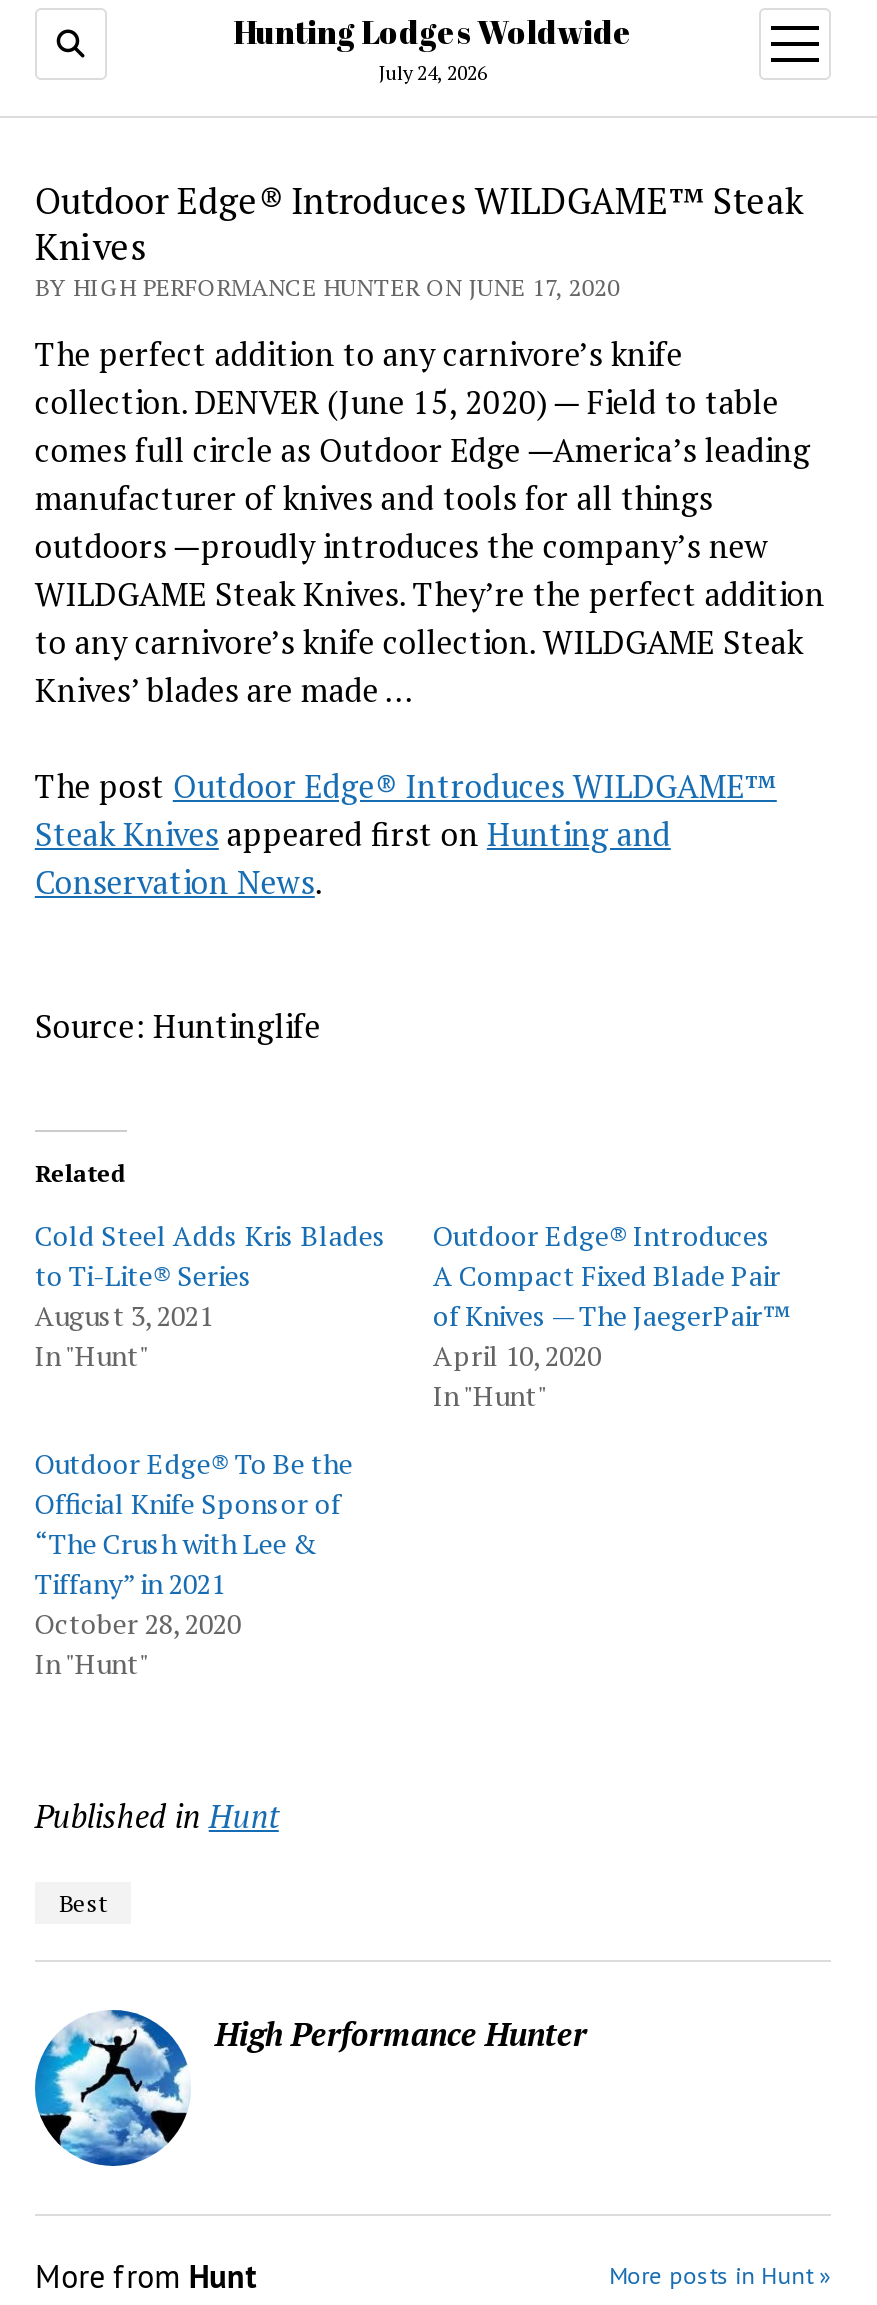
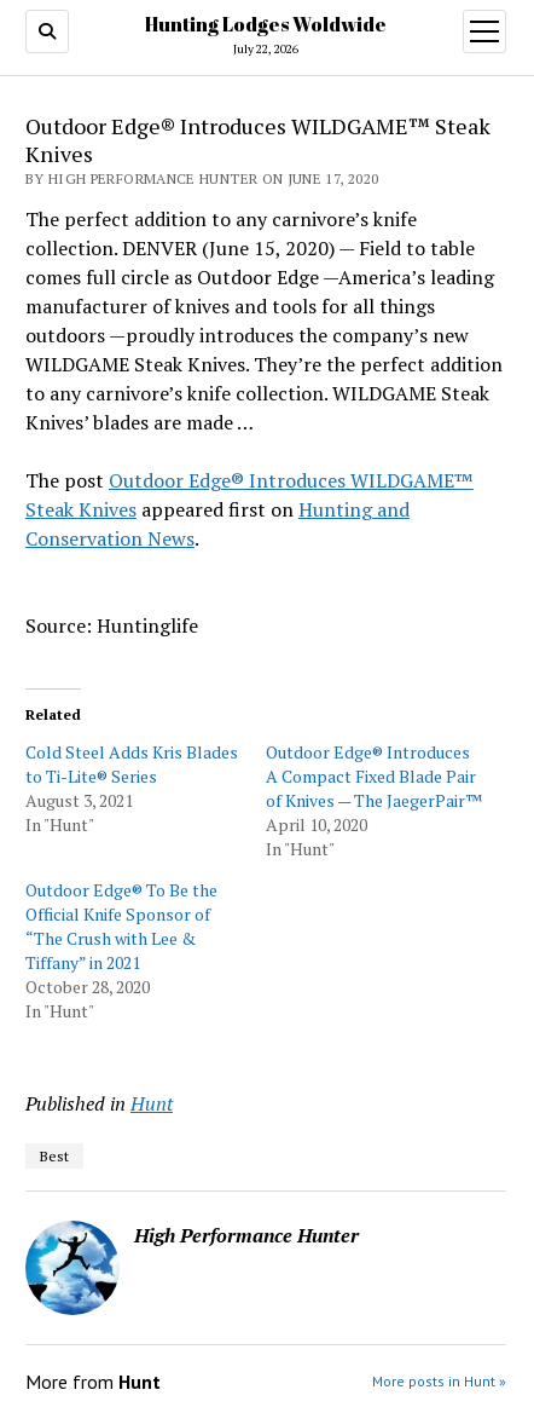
[379,60,487,86] July 24, 2026 -> [233,41,298,57] July 22, 2026

